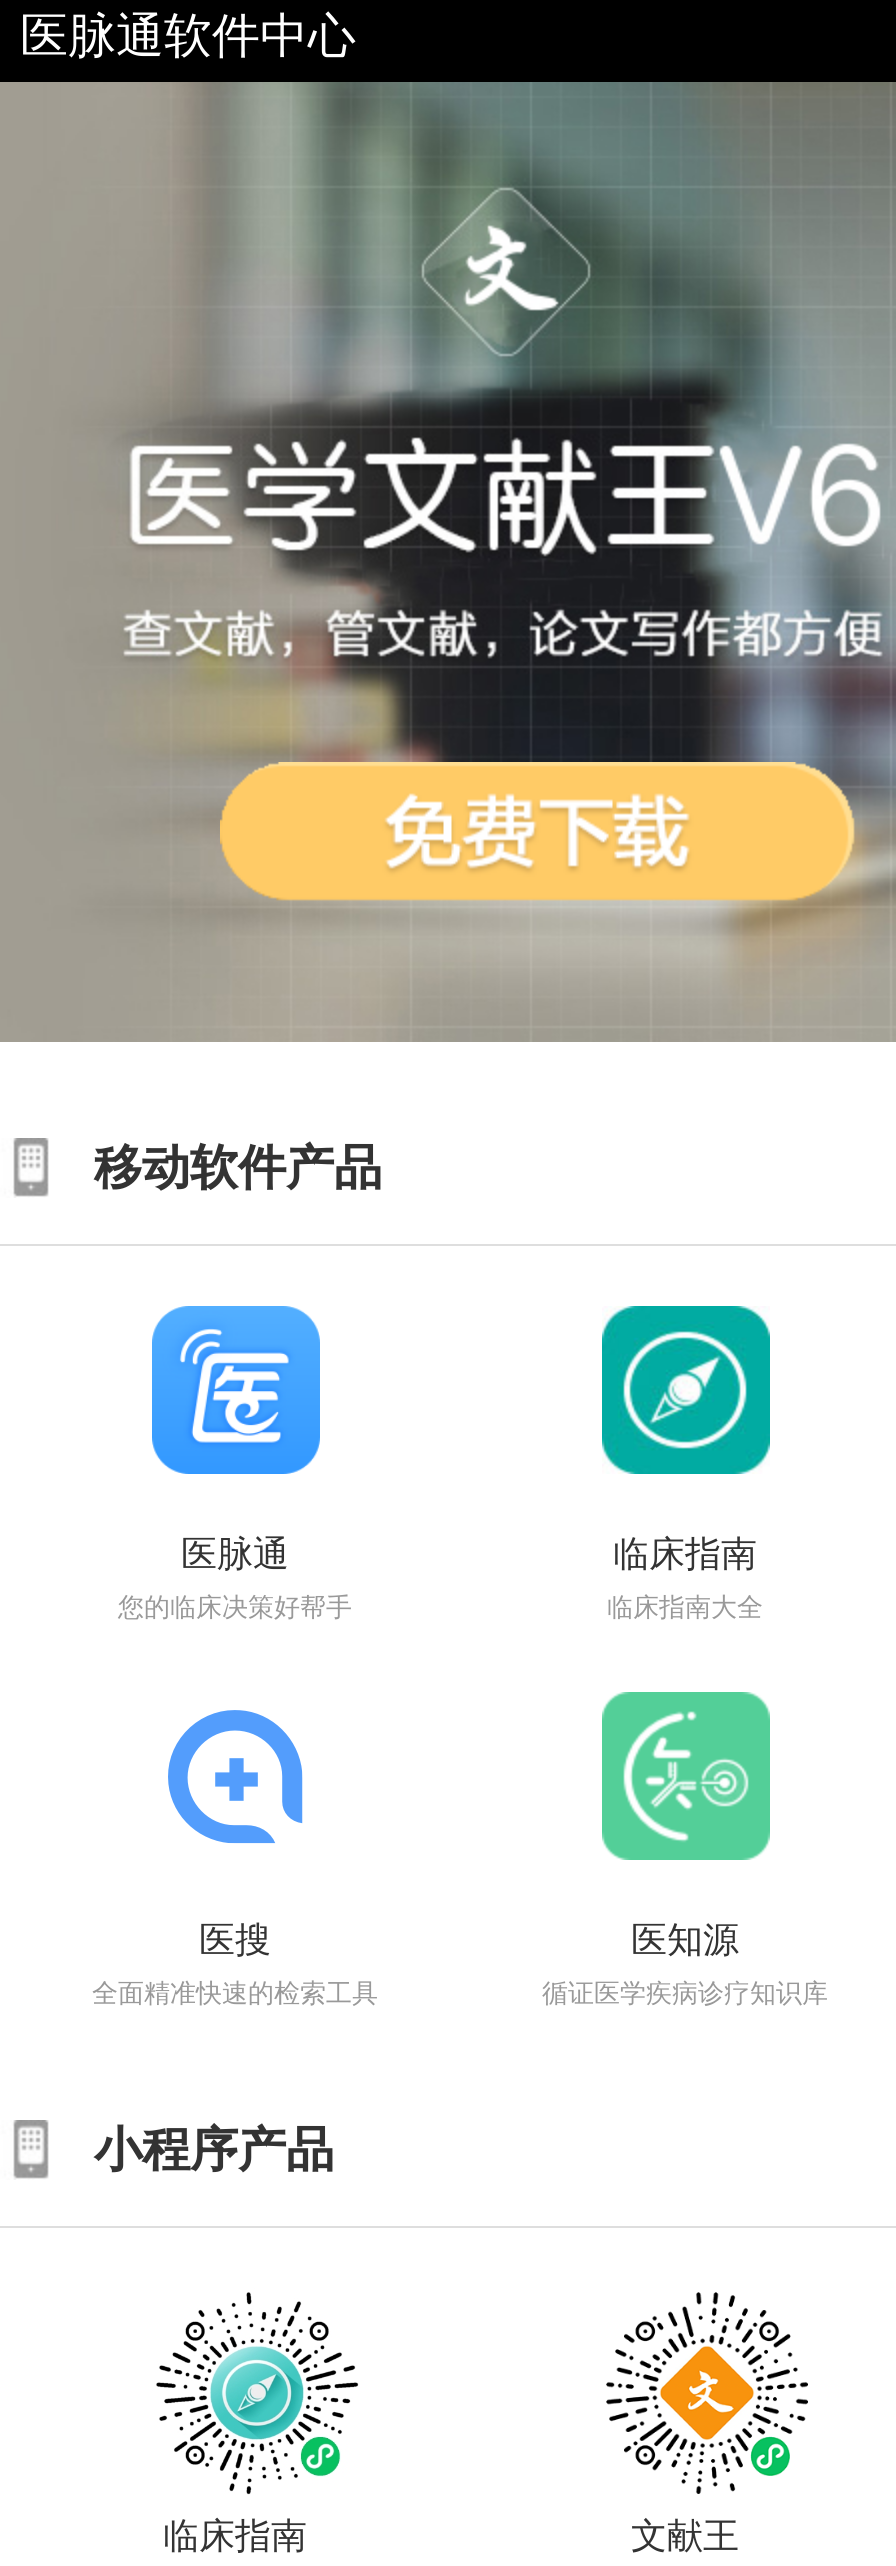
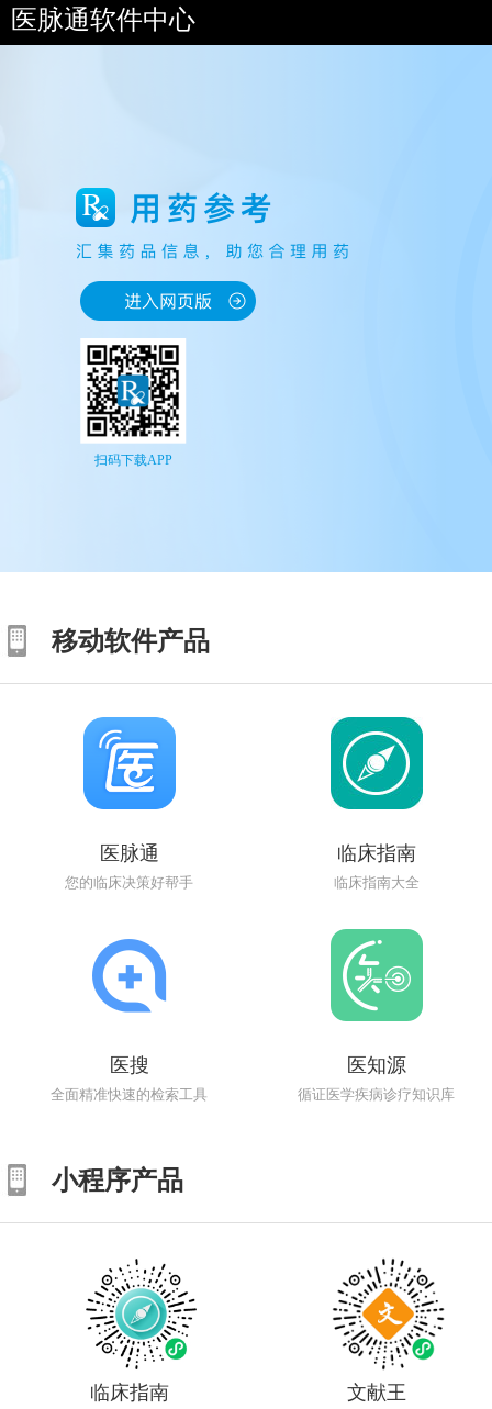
none -> [94,452,172,468] 扫码下载APP
[6,80,890,1044] [image] -> [3,44,489,572] [image]

